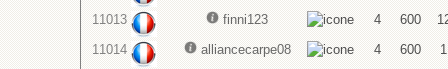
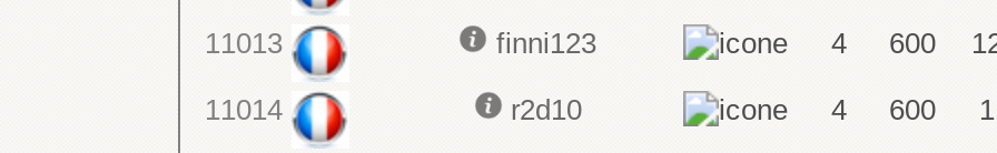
[196,42,290,57] alliancecarpe08 -> [502,93,582,126] r2d10

